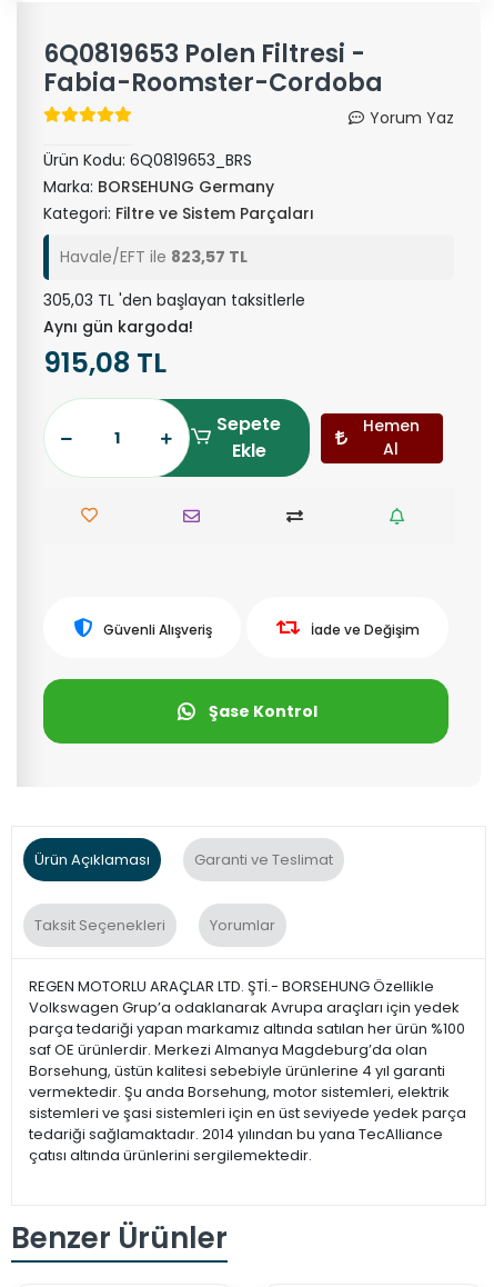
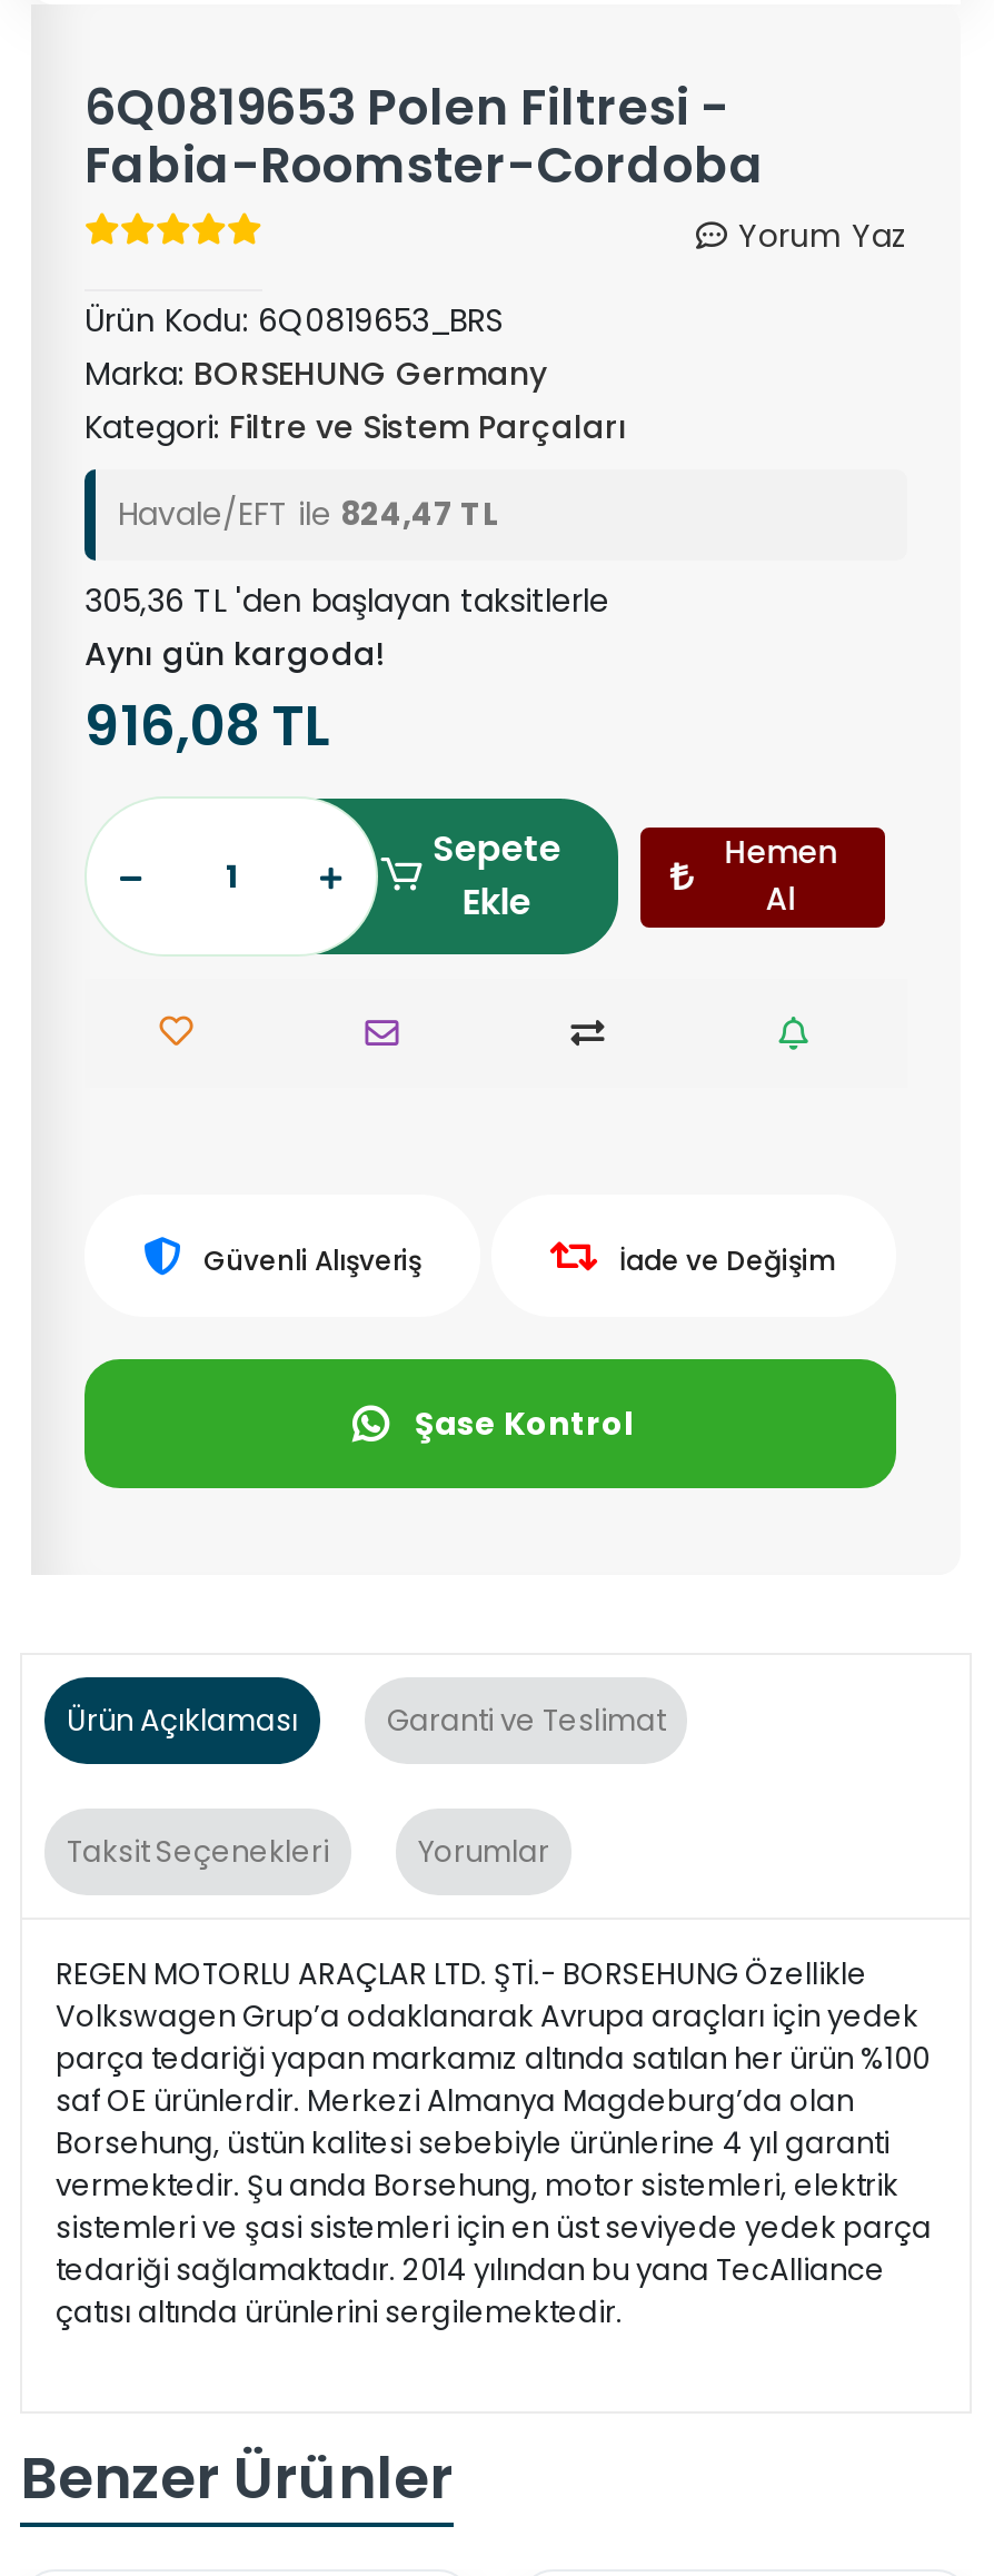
[60,246,248,268] Havale/EFT ile 823,57 TL -> [118,492,498,536] Havale/EFT ile 824,47 TL
[43,289,305,311] 305,03 TL 'den başlayan taksitlerle -> [85,578,609,623] 305,36 TL 'den başlayan taksitlerle
[43,343,167,382] 915,08 TL -> [85,687,331,765] 916,08 TL

